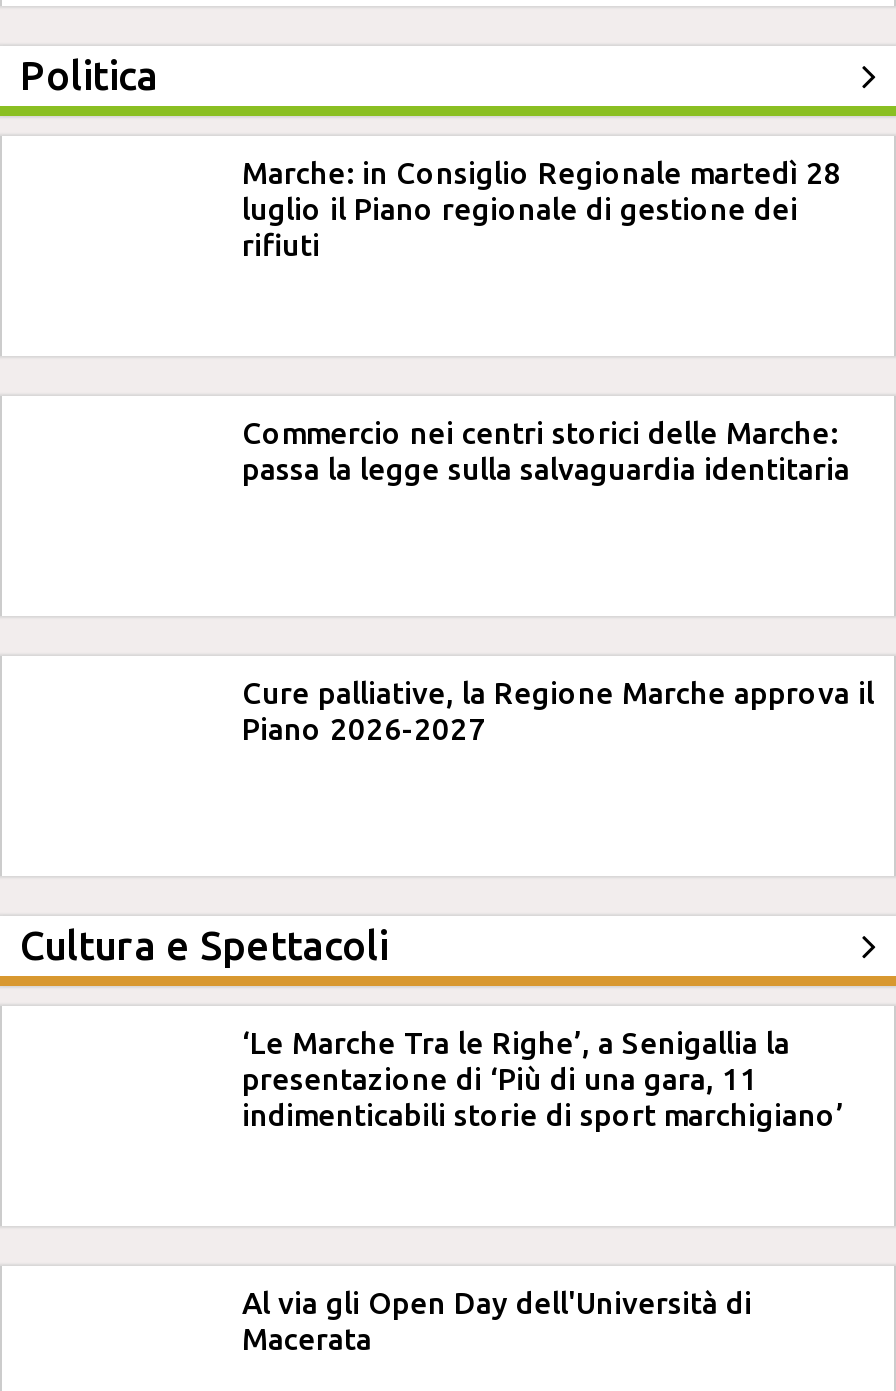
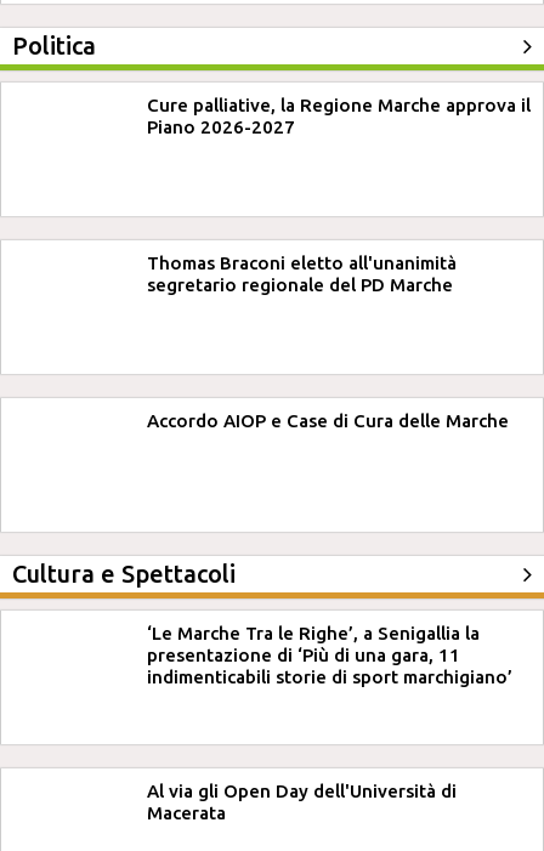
[242,156,842,262] Marche: in Consiglio Regionale martedì 28 | luglio il Piano regionale di gestione dei | rifiuti -> none
[242,416,850,486] Commercio nei centri storici delle Marche: | passa la legge sulla salvaguardia identitaria -> none
moved [242,676,874,746] -> [147,95,531,137]: Cure palliative, la Regione Marche approva il | Piano 2026-2027
none -> [147,253,457,295] Thomas Braconi eletto all'unanimità | segretario regionale del PD Marche
none -> [147,410,509,431] Accordo AIOP e Case di Cura delle Marche

